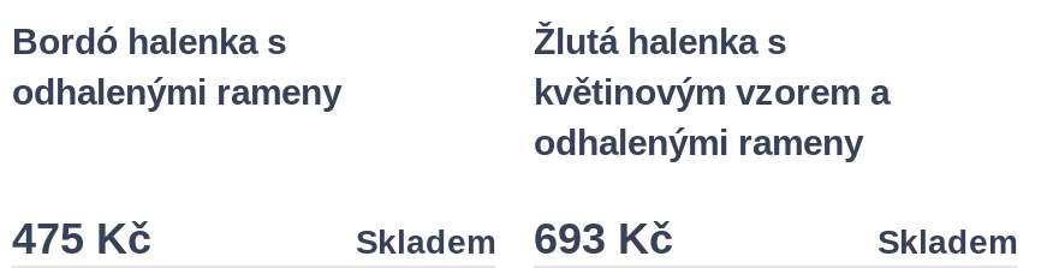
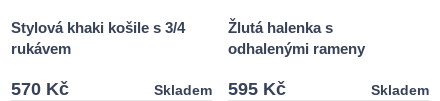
[12,19,341,111] Bordó halenka s | odhalenými rameny -> [11,19,185,57] Stylová khaki košile s 3/4 | rukávem
[534,70,890,111] květinovým vzorem a -> none
[12,214,151,262] 475 Kč -> [11,79,69,99] 570 Kč
[356,214,673,262] Skladem 693 Kč -> [154,79,286,99] Skladem 595 Kč

